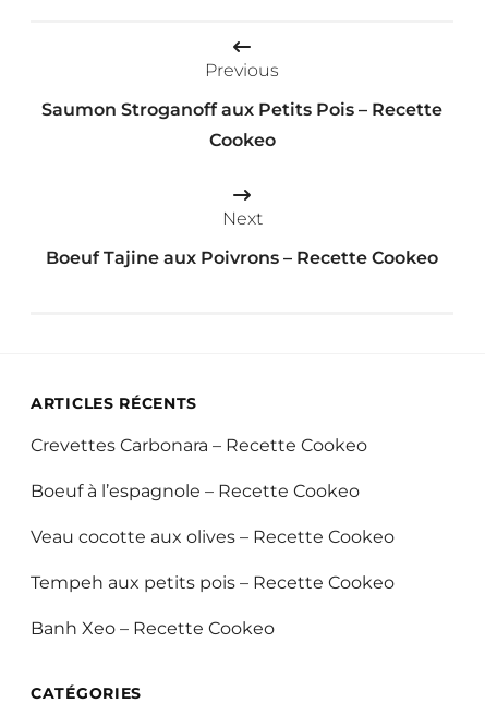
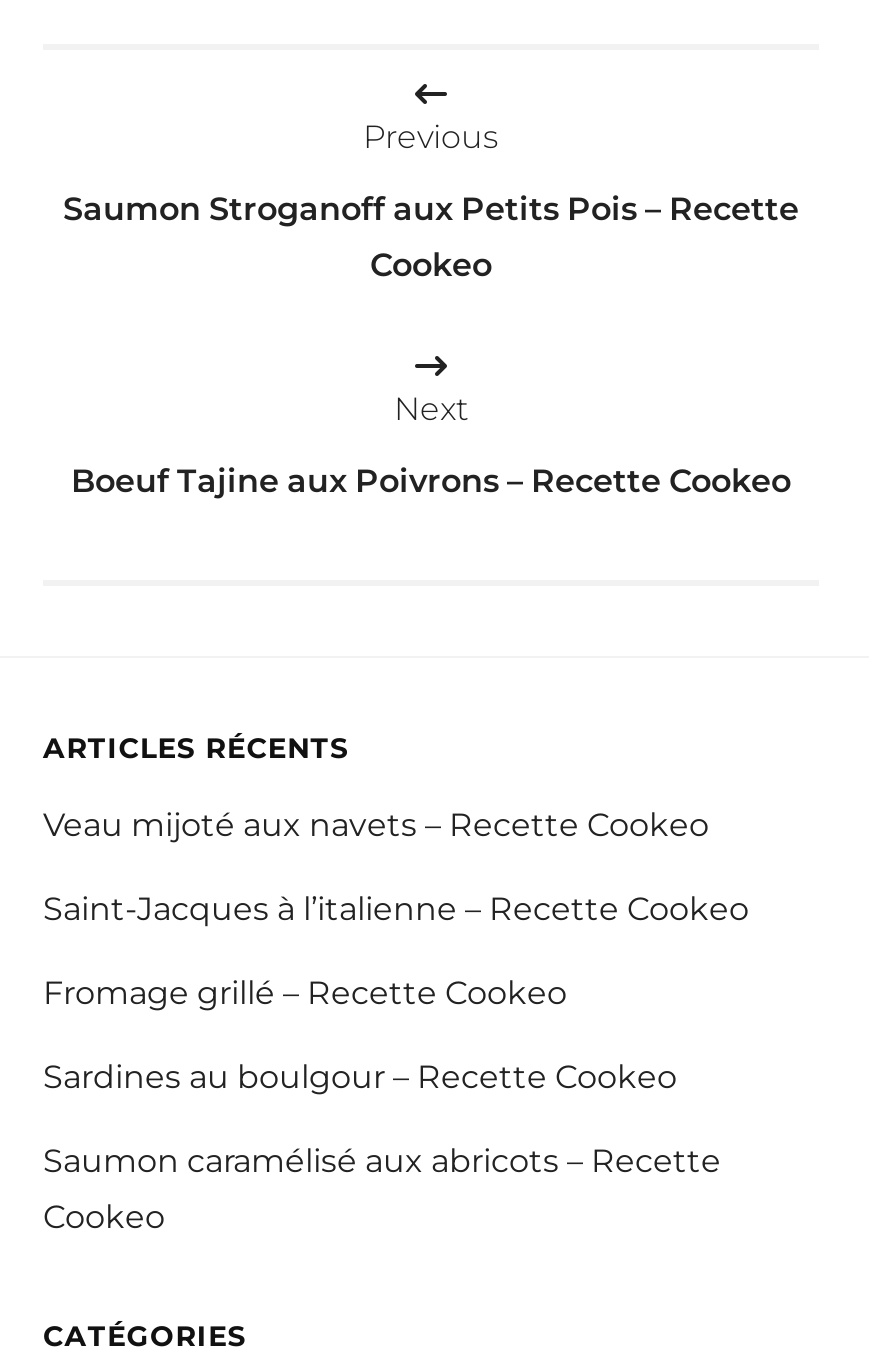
[31,435,395,639] Crevettes Carbonara – Recette Cookeo | Boeuf à l’espagnole – Recette Cookeo | Veau cocotte aux olives – Recette Cookeo | Tempeh aux petits pois – Recette Cookeo | Banh Xeo – Recette Cookeo -> [43,807,749,1237] Veau mijoté aux navets – Recette Cookeo | Saint-Jacques à l’italienne – Recette Cookeo | Fromage grillé – Recette Cookeo | Sardines au boulgour – Recette Cookeo | Saumon caramélisé aux abricots – Recette | Cookeo

